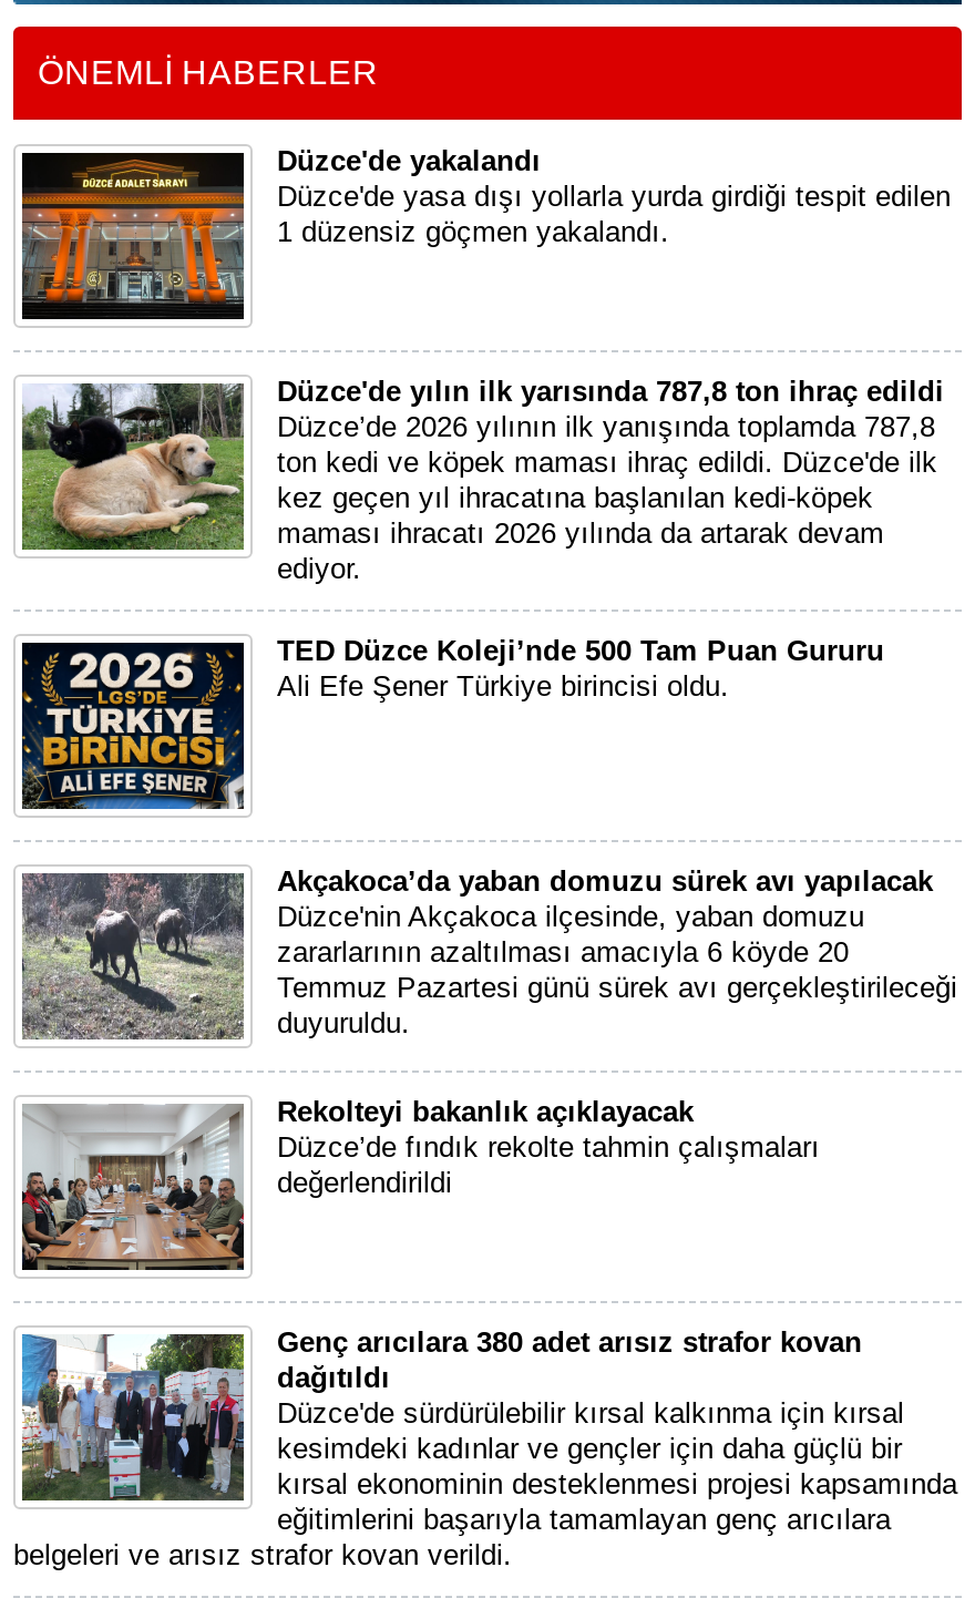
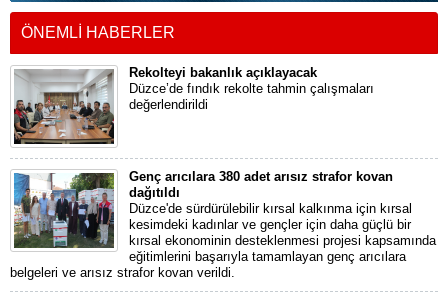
[20,144,951,321] [image] | Düzce'de yakalandı | Düzce'de yasa dışı yollarla yurda girdiği tespit edilen | 1 düzensiz göçmen yakalandı. -> none
[20,375,944,703] [image] | Düzce'de yılın ilk yarısında 787,8 ton ihraç edildi | Düzce’de 2026 yılının ilk yanışında toplamda 787,8 | ton kedi ve köpek maması ihraç edildi. Düzce'de ilk | kez geçen yıl ihracatına başlanılan kedi-köpek | maması ihracatı 2026 yılında da artarak devam | ediyor. | TED Düzce Koleji’nde 500 Tam Puan Gururu | Ali Efe Şener Türkiye birincisi oldu. -> none
[20,641,957,1039] [image] | Akçakoca’da yaban domuzu sürek avı yapılacak | Düzce'nin Akçakoca ilçesinde, yaban domuzu | zararlarının azaltılması amacıyla 6 köyde 20 | Temmuz Pazartesi günü sürek avı gerçekleştirileceği | duyuruldu. -> none
[20,871,246,1042] [image] -> none

